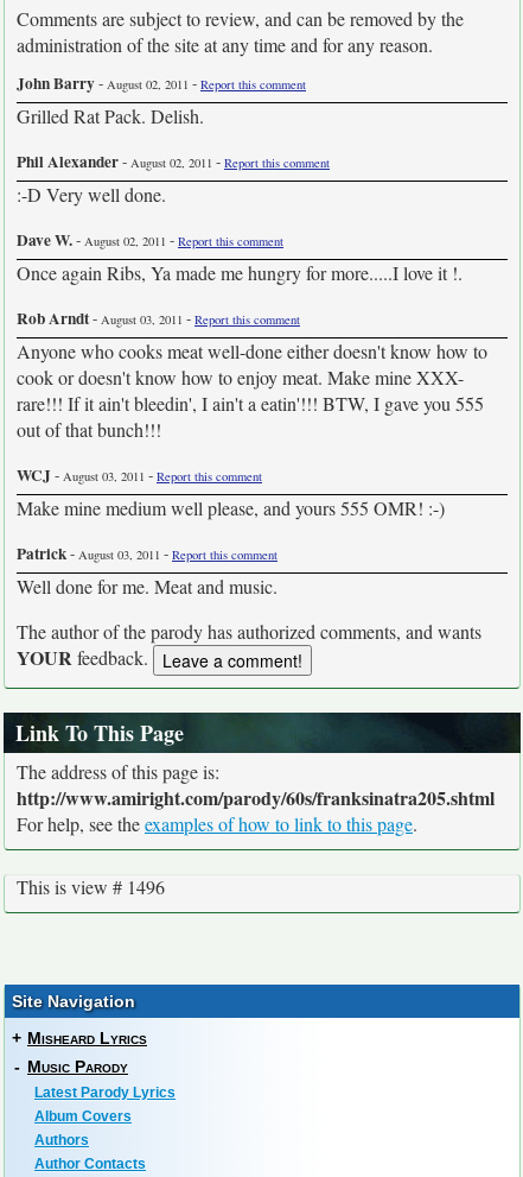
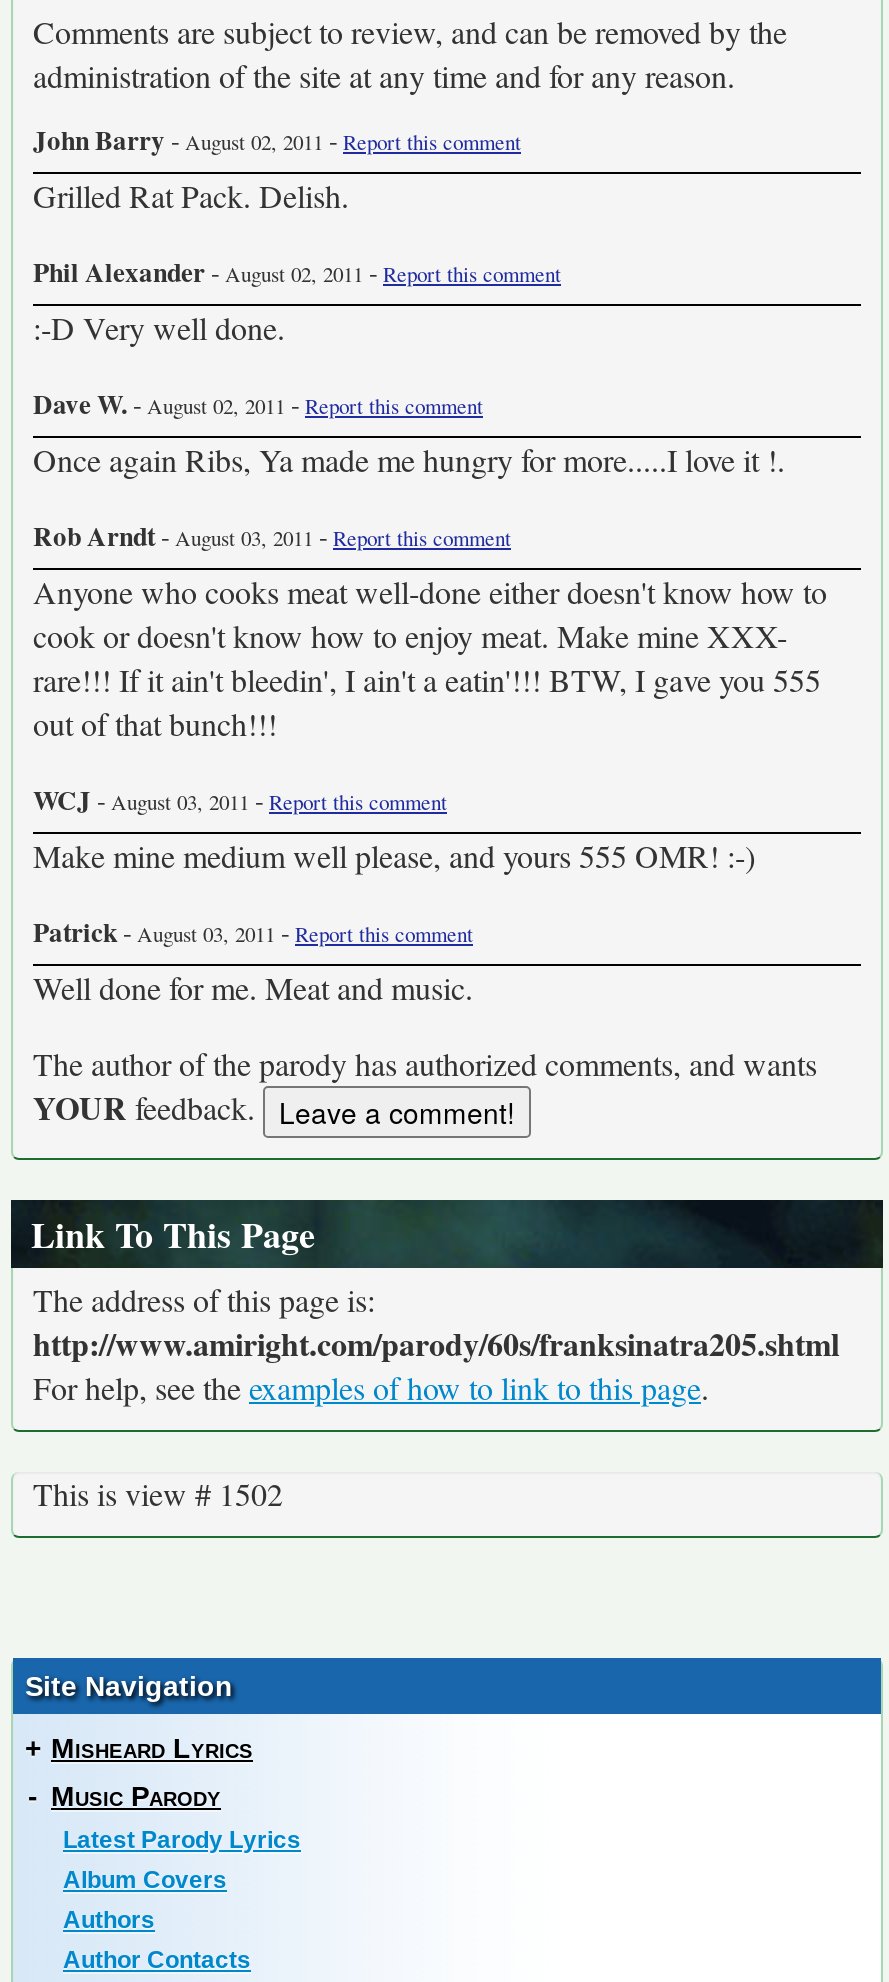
[17,875,165,900] This is view # 1496 -> [33,1473,283,1515] This is view # 1502

